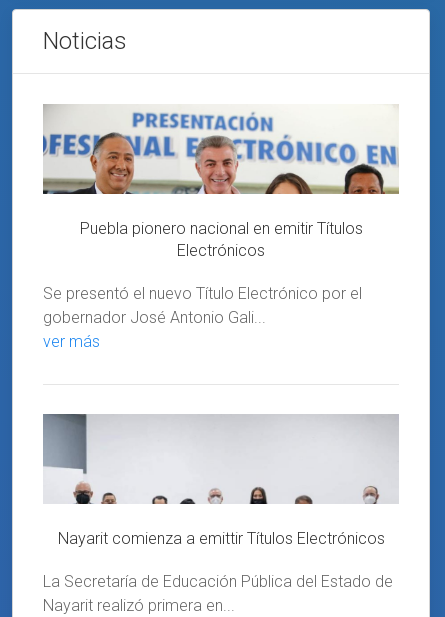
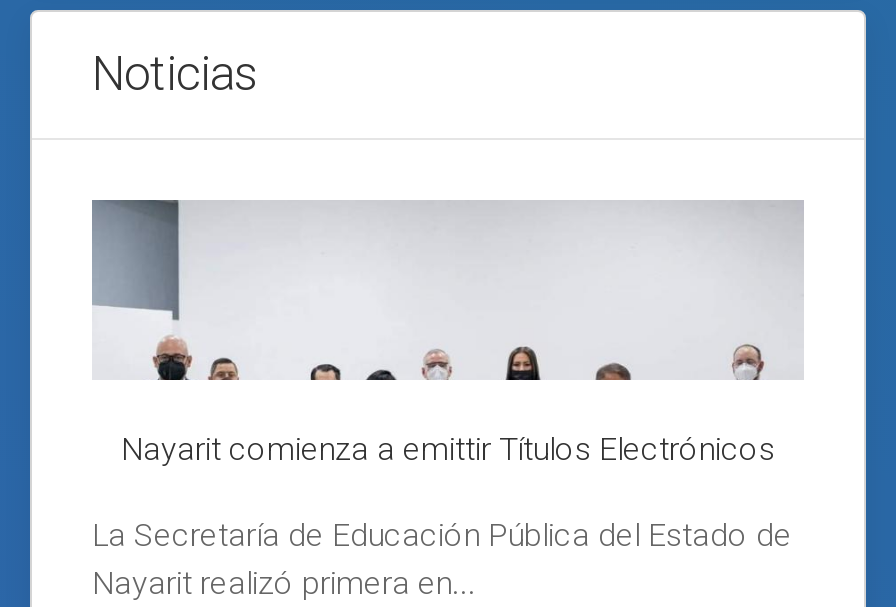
[42,104,399,350] [image] | Puebla pionero nacional en emitir Títulos | Electrónicos | Se presentó el nuevo Título Electrónico por el | gobernador José Antonio Gali... | ver más -> none

